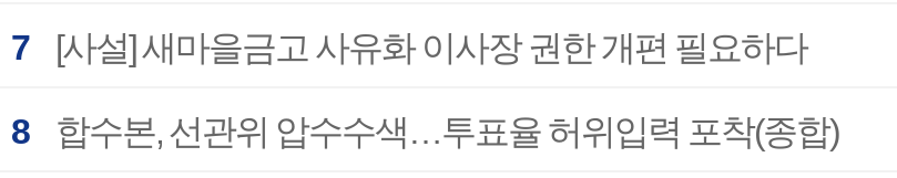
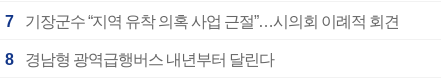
[55,29,807,66] [사설] 새마을금고 사유화 이사장 권한 개편 필요하다 -> [25,13,399,30] 기장군수 “지역 유착 의혹 사업 근절”…시의회 이례적 회견
[55,113,838,150] 합수본, 선관위 압수수색…투표율 허위입력 포착(종합) -> [25,51,274,68] 경남형 광역급행버스 내년부터 달린다

